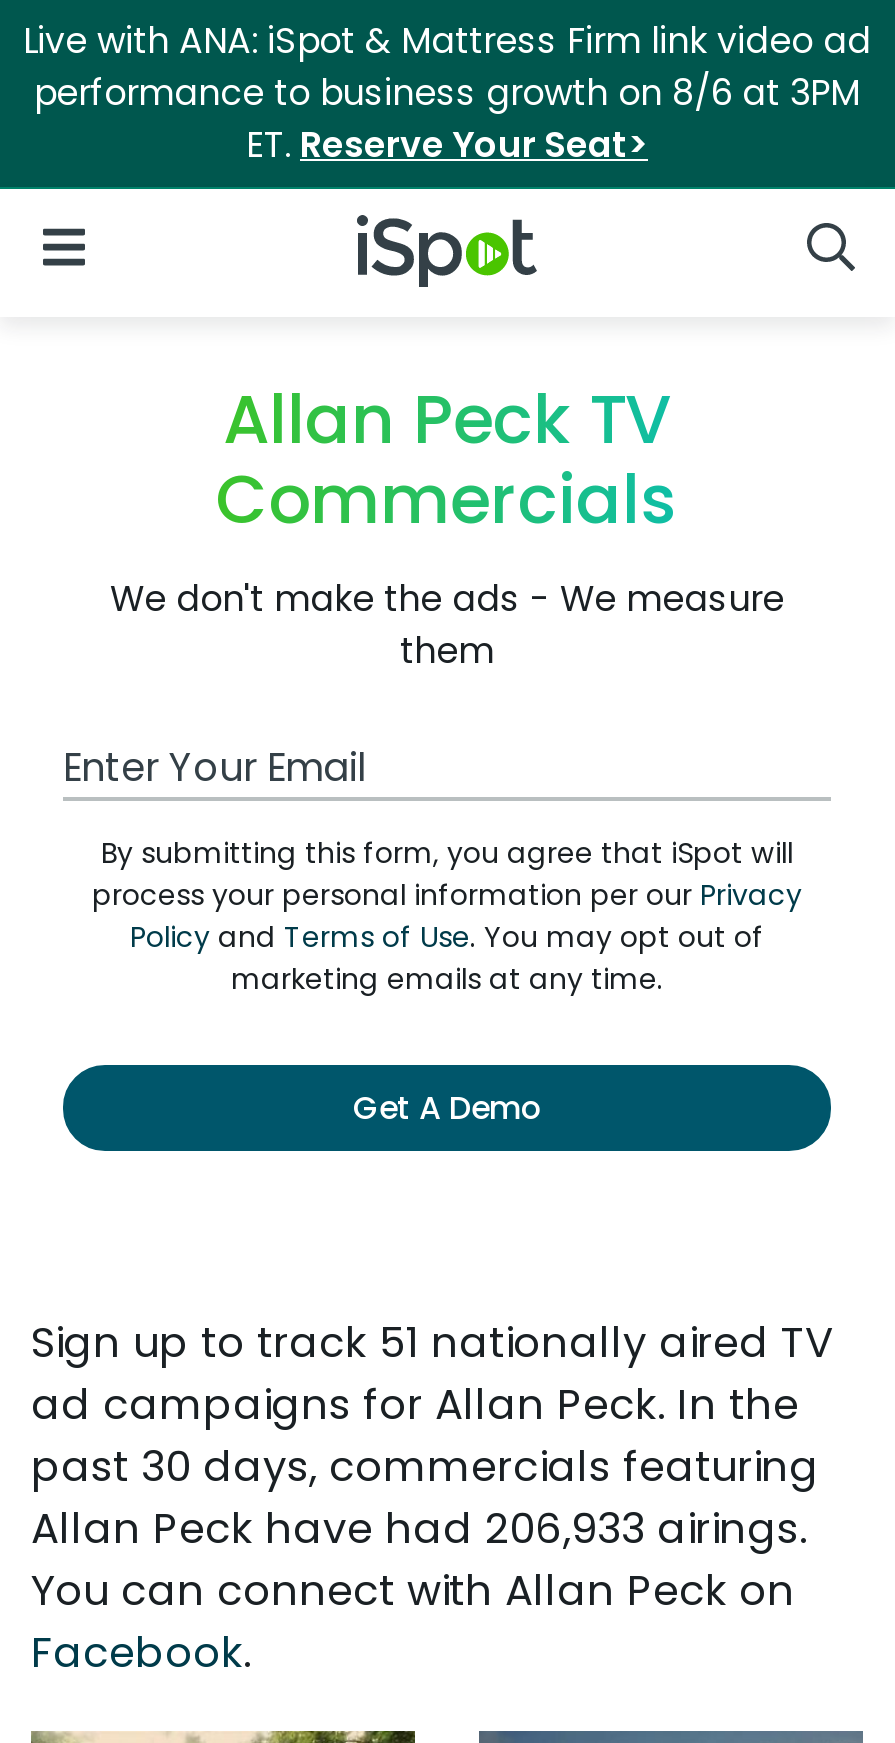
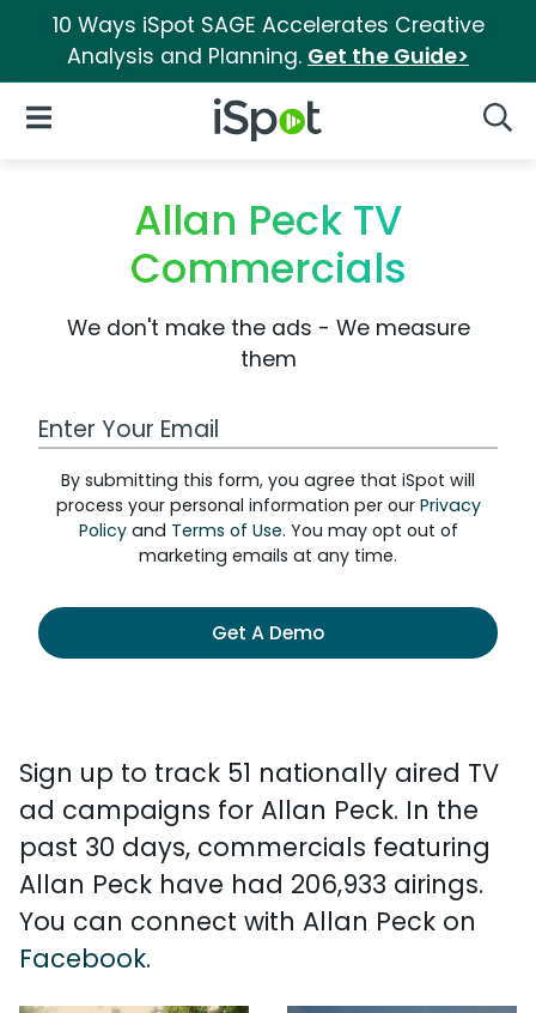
[23,17,871,169] Live with ANA: iSpot & Mattress Firm link video ad | performance to business growth on 8/6 at 3PM | ET. Reserve Your Seat> -> [52,11,484,71] 10 Ways iSpot SAGE Accelerates Creative | Analysis and Planning. Get the Guide>

